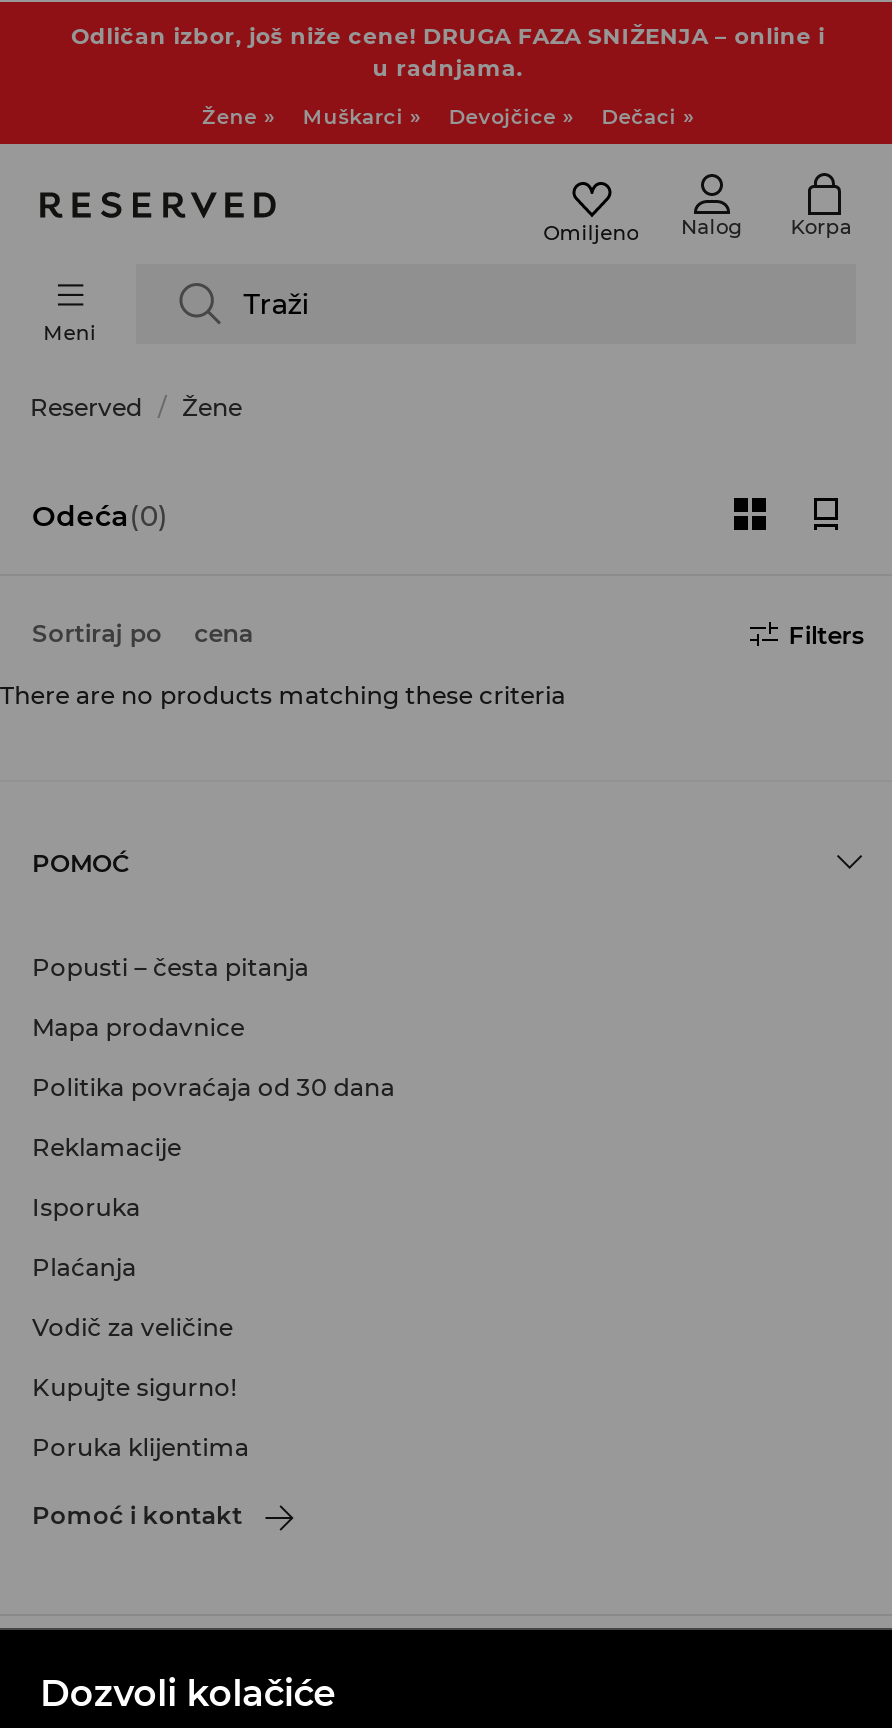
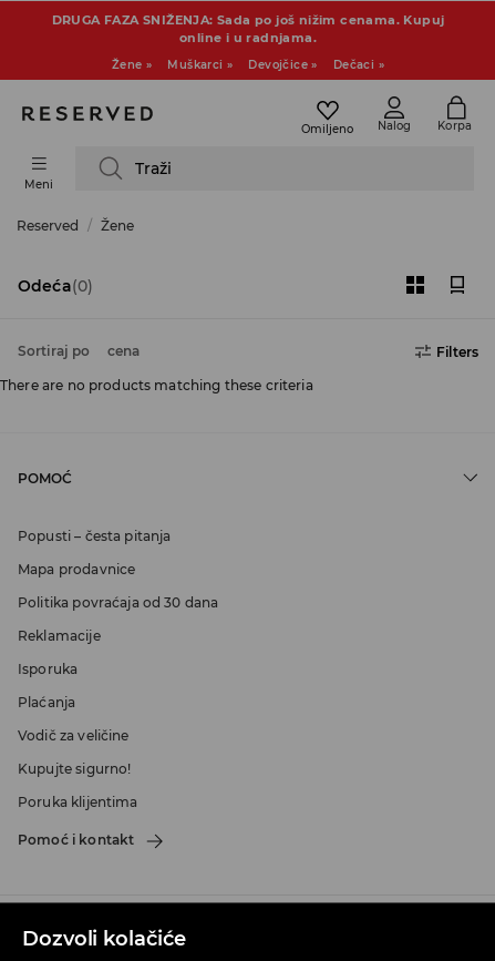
[71,22,825,82] Odličan izbor, još niže cene! DRUGA FAZA SNIŽENJA – online i | u radnjama. -> [52,12,445,45] DRUGA FAZA SNIŽENJA: Sada po još nižim cenama. Kupuj | online i u radnjama.

